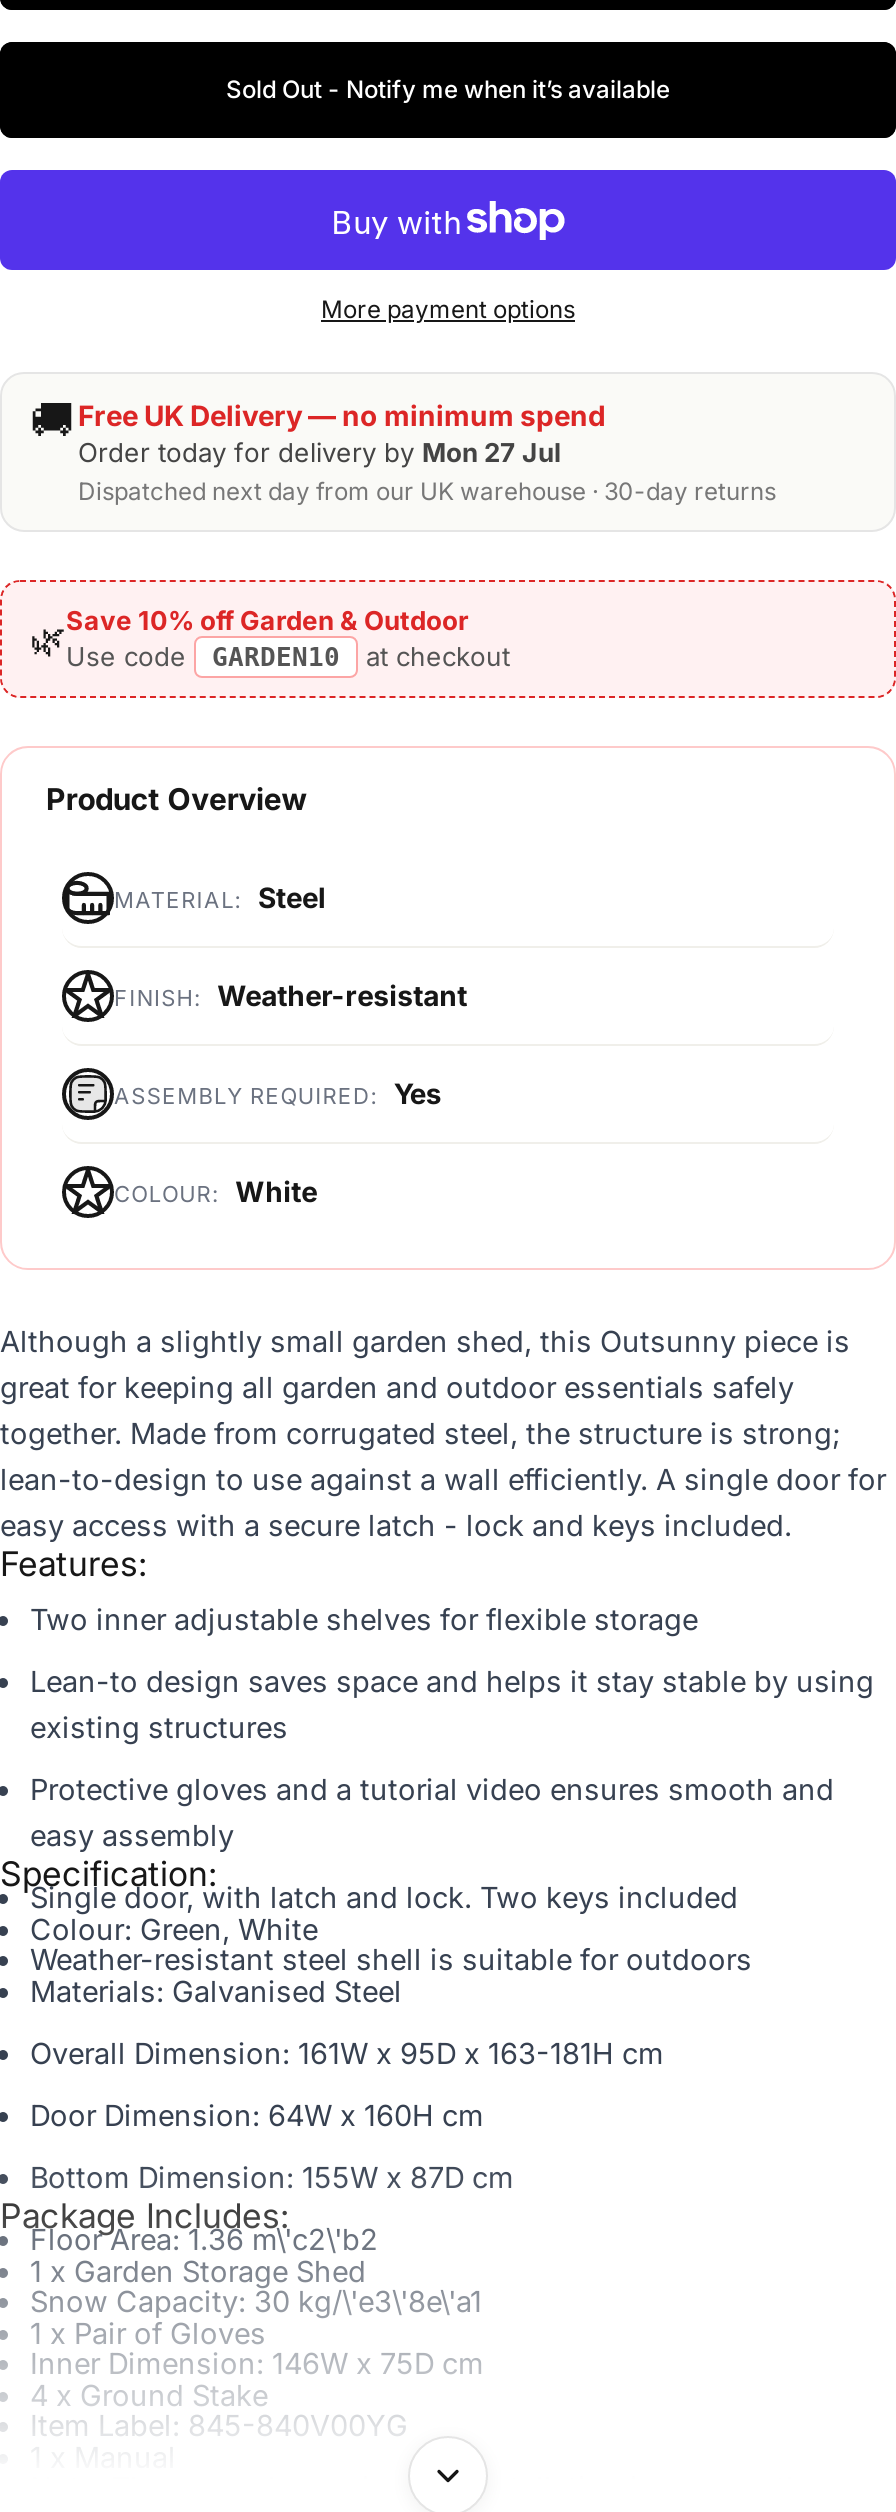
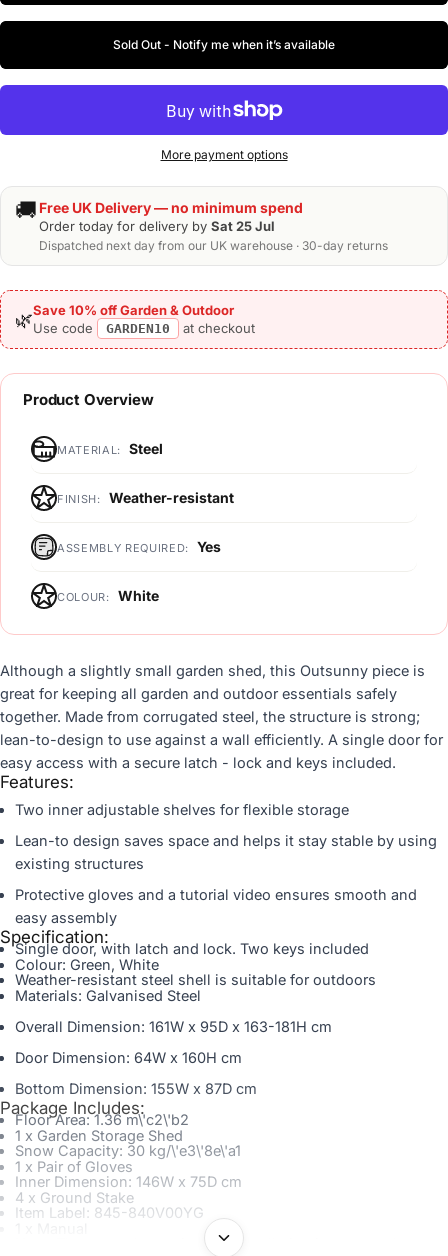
[78,436,562,468] Order today for delivery by Mon 27 Jul -> [39,218,275,234] Order today for delivery by Sat 25 Jul

